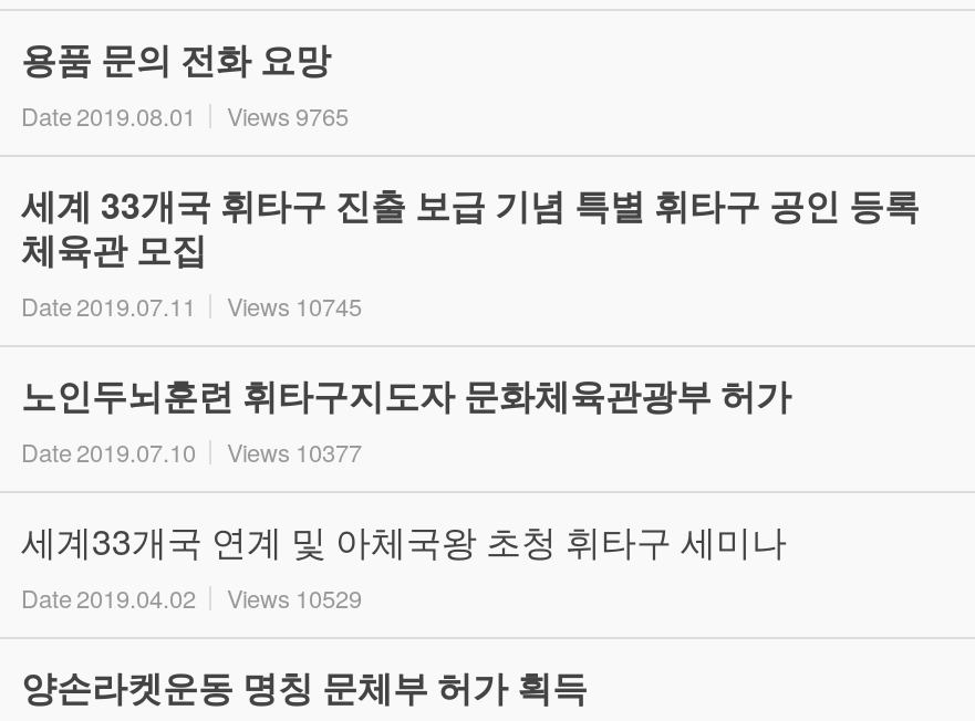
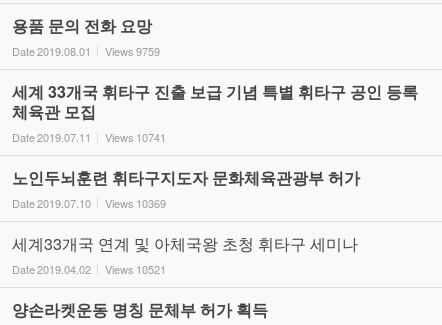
[21,96,349,132] Date 2019.08.01 Views 9765 -> [12,42,160,58] Date 2019.08.01 Views 9759
[21,286,362,322] Date 2019.07.11 Views 10745 -> [12,128,166,144] Date 2019.07.11 Views 10741
[21,432,362,468] Date 2019.07.10 Views 10377 -> [12,194,166,210] Date 2019.07.10 Views 10369
[21,578,362,614] Date 2019.04.02 Views 10529 -> [12,260,166,276] Date 2019.04.02 Views 10521

